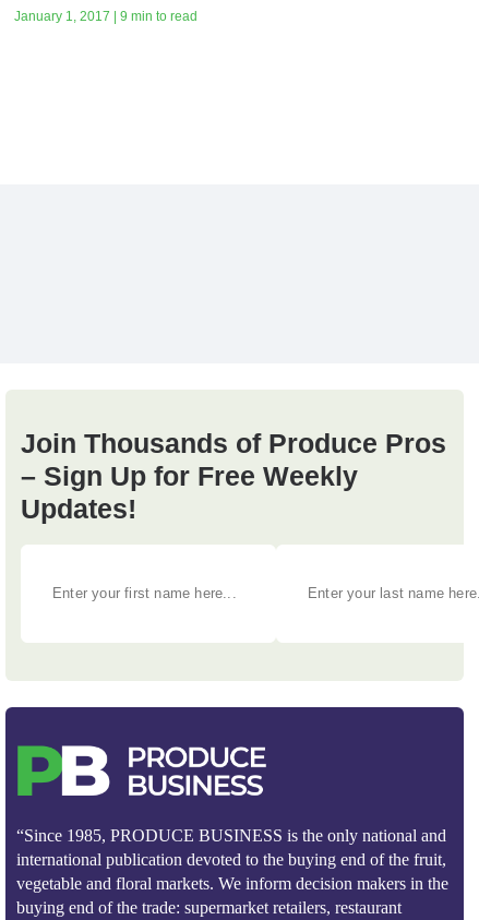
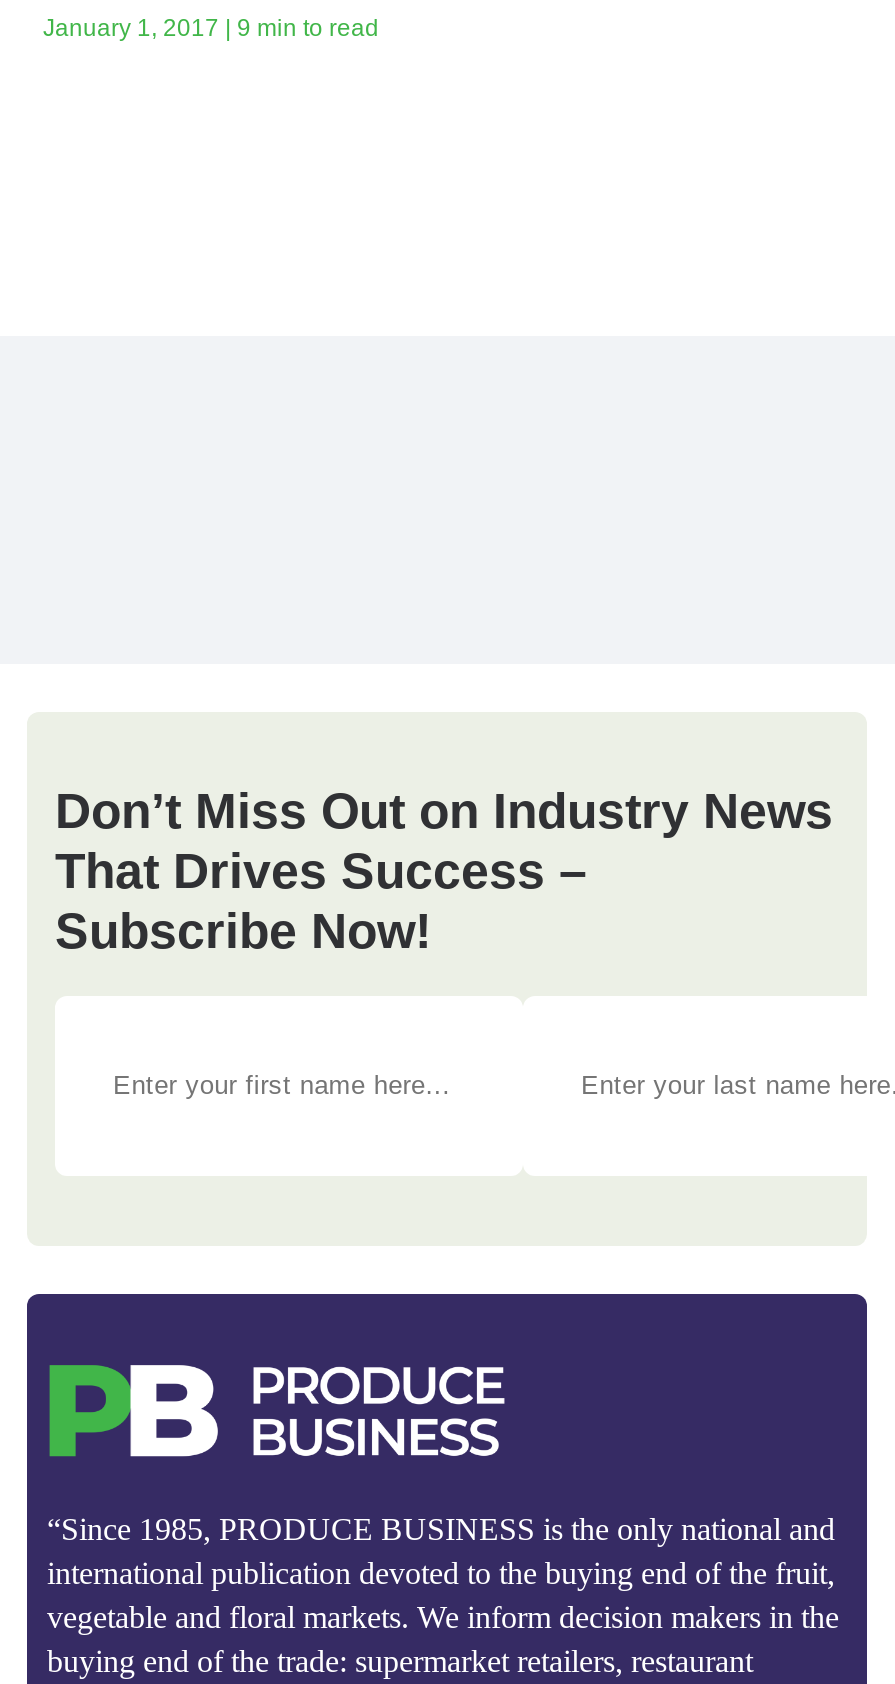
[21,427,446,523] Join Thousands of Produce Pros | – Sign Up for Free Weekly | Updates! -> [55,781,833,957] Don’t Miss Out on Industry News | That Drives Success – | Subscribe Now!

